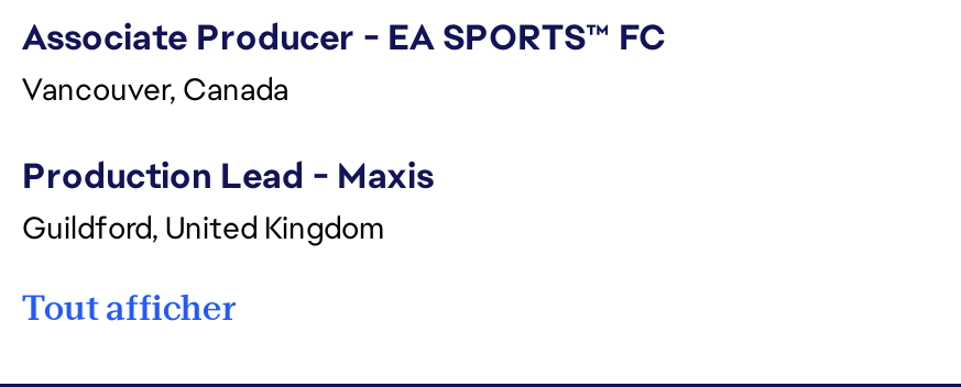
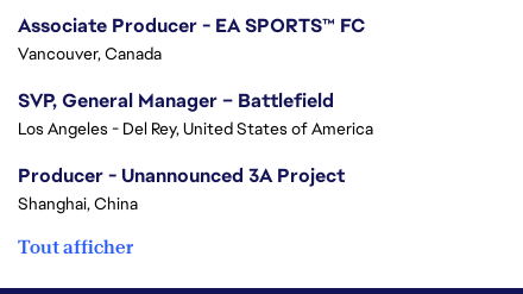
[22,152,434,246] Production Lead - Maxis | Guildford, United Kingdom -> [18,87,373,214] SVP, General Manager – Battlefield | Los Angeles - Del Rey, United States of America | Producer - Unannounced 3A Project | Shanghai, China

